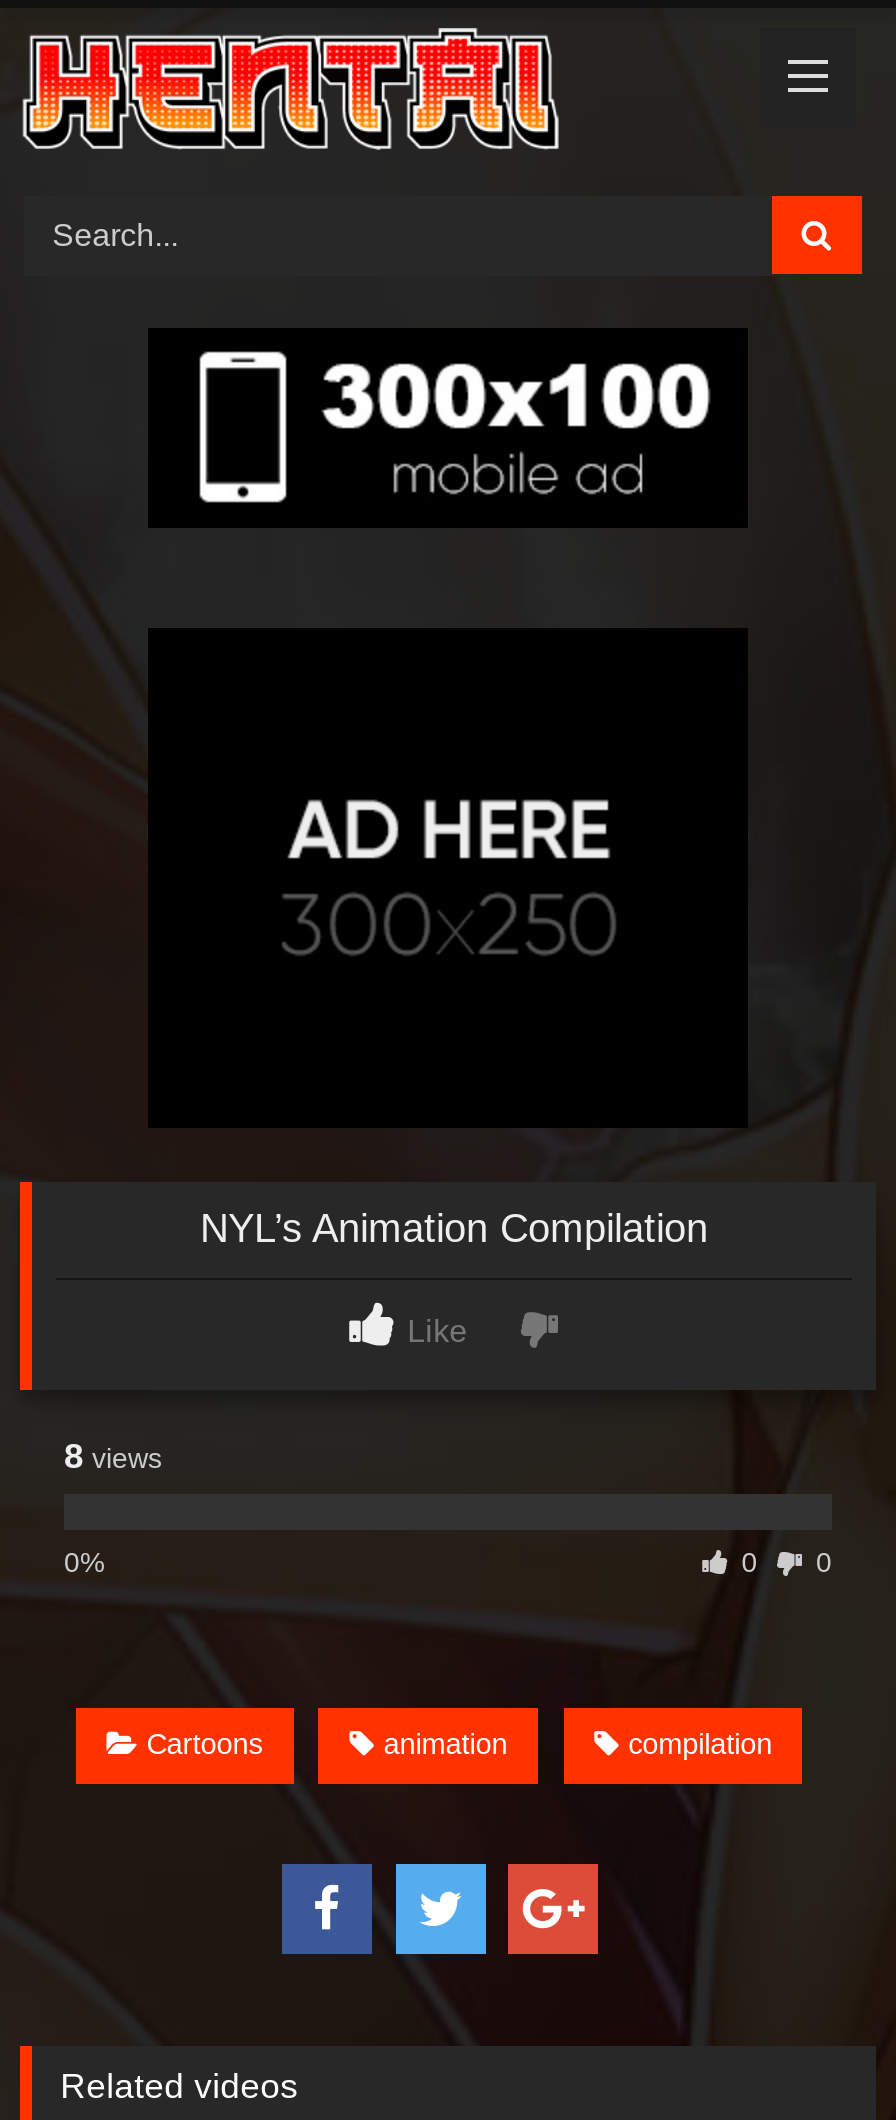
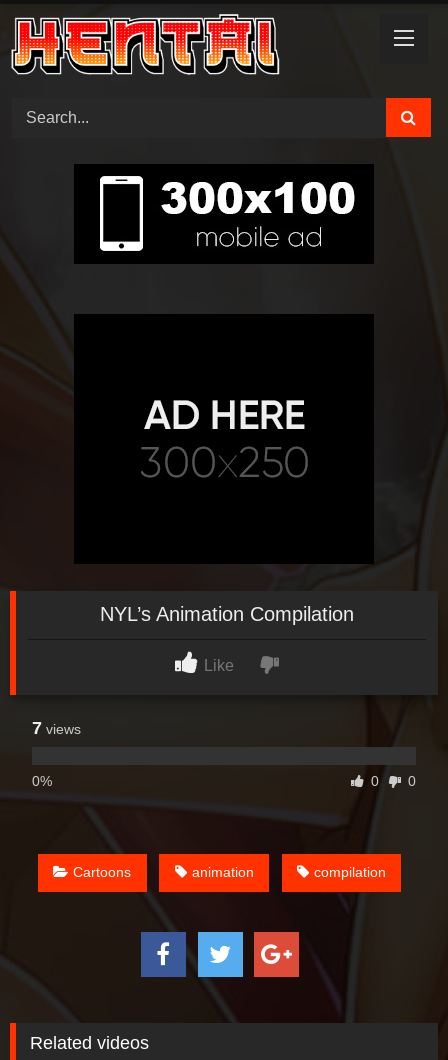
[64,1436,162,1476] 8 views -> [32,718,81,738] 7 views

